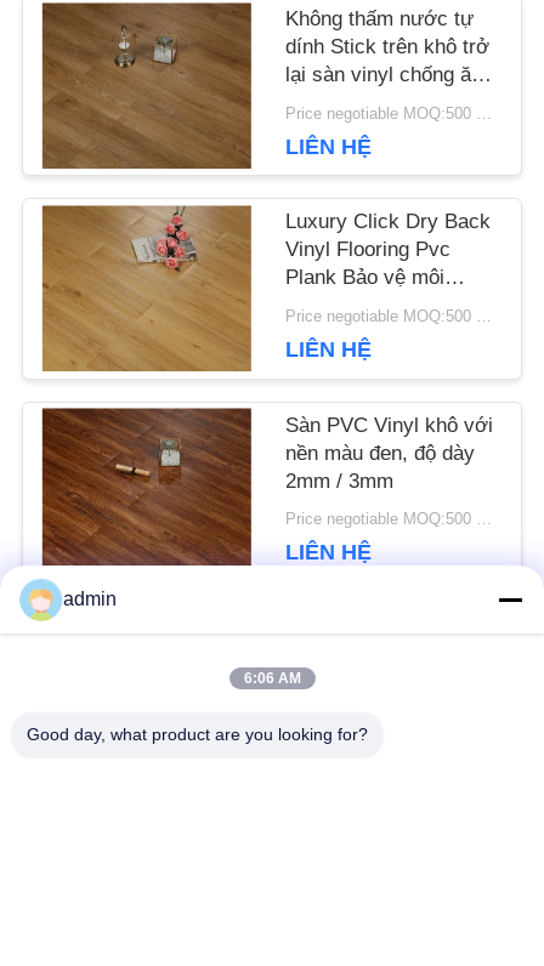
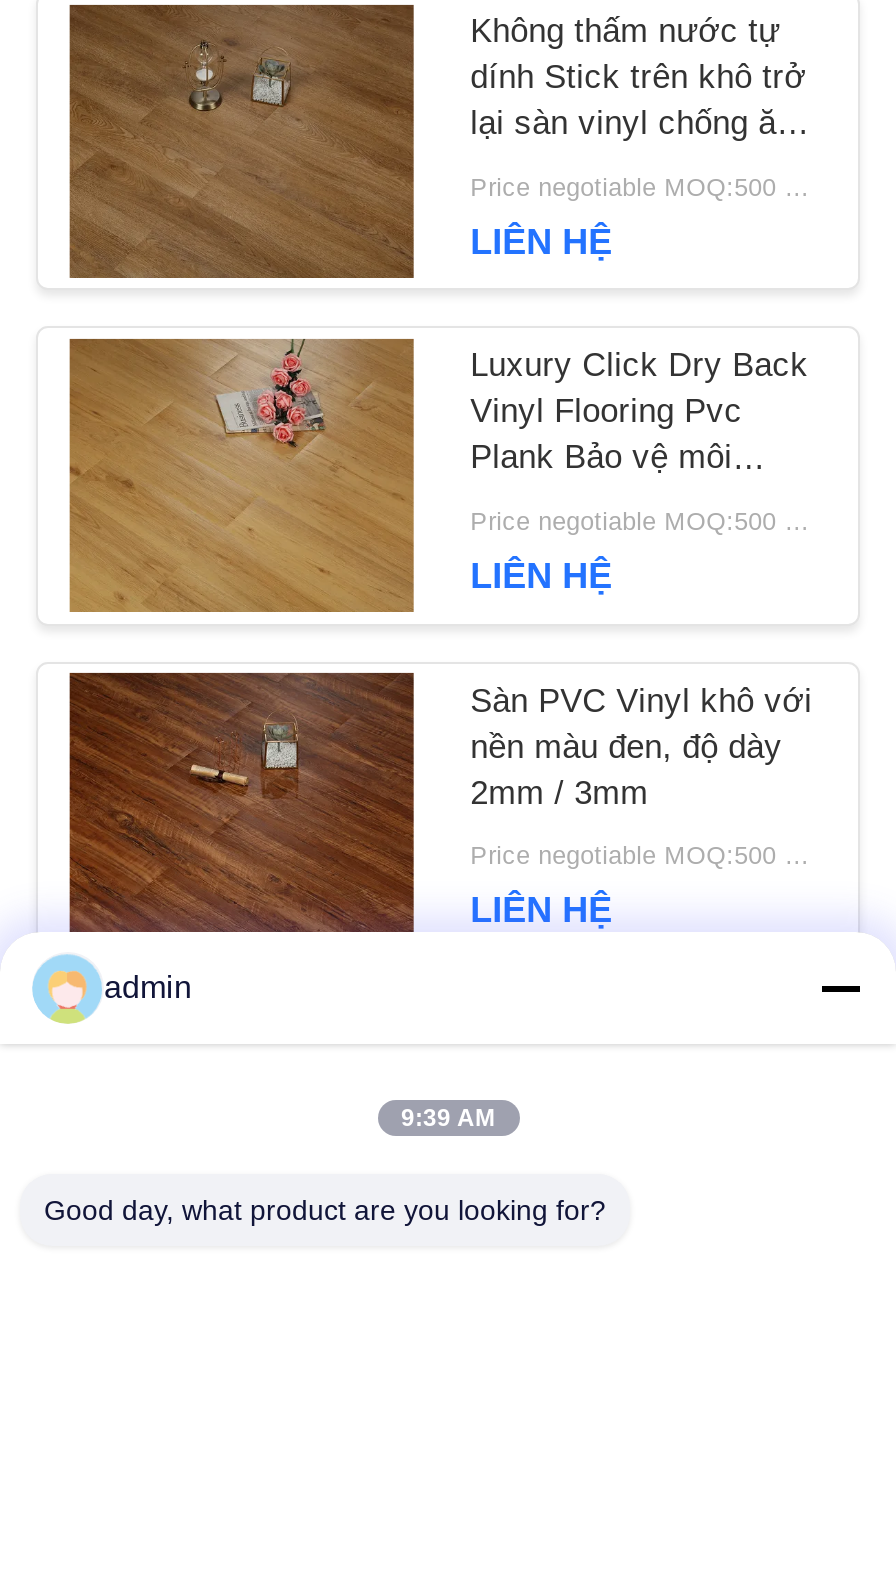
[243,670,301,687] 6:06 AM -> [401,1104,495,1132] 9:39 AM

